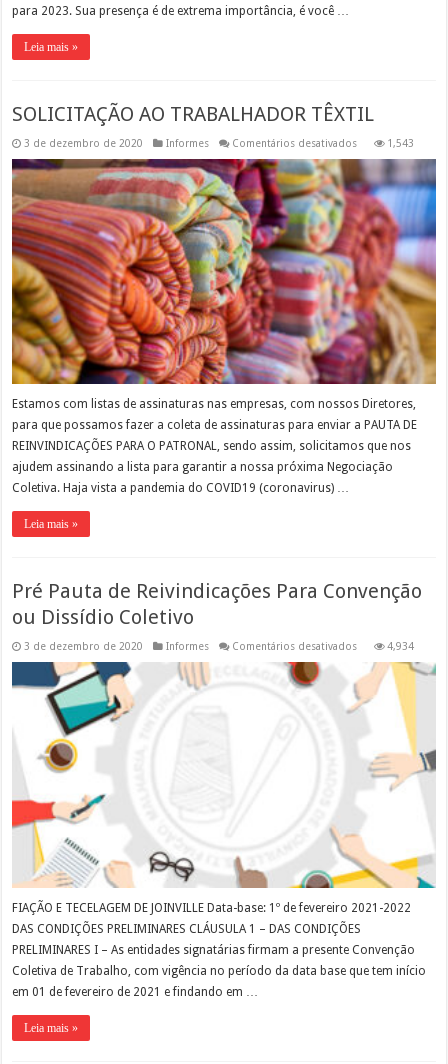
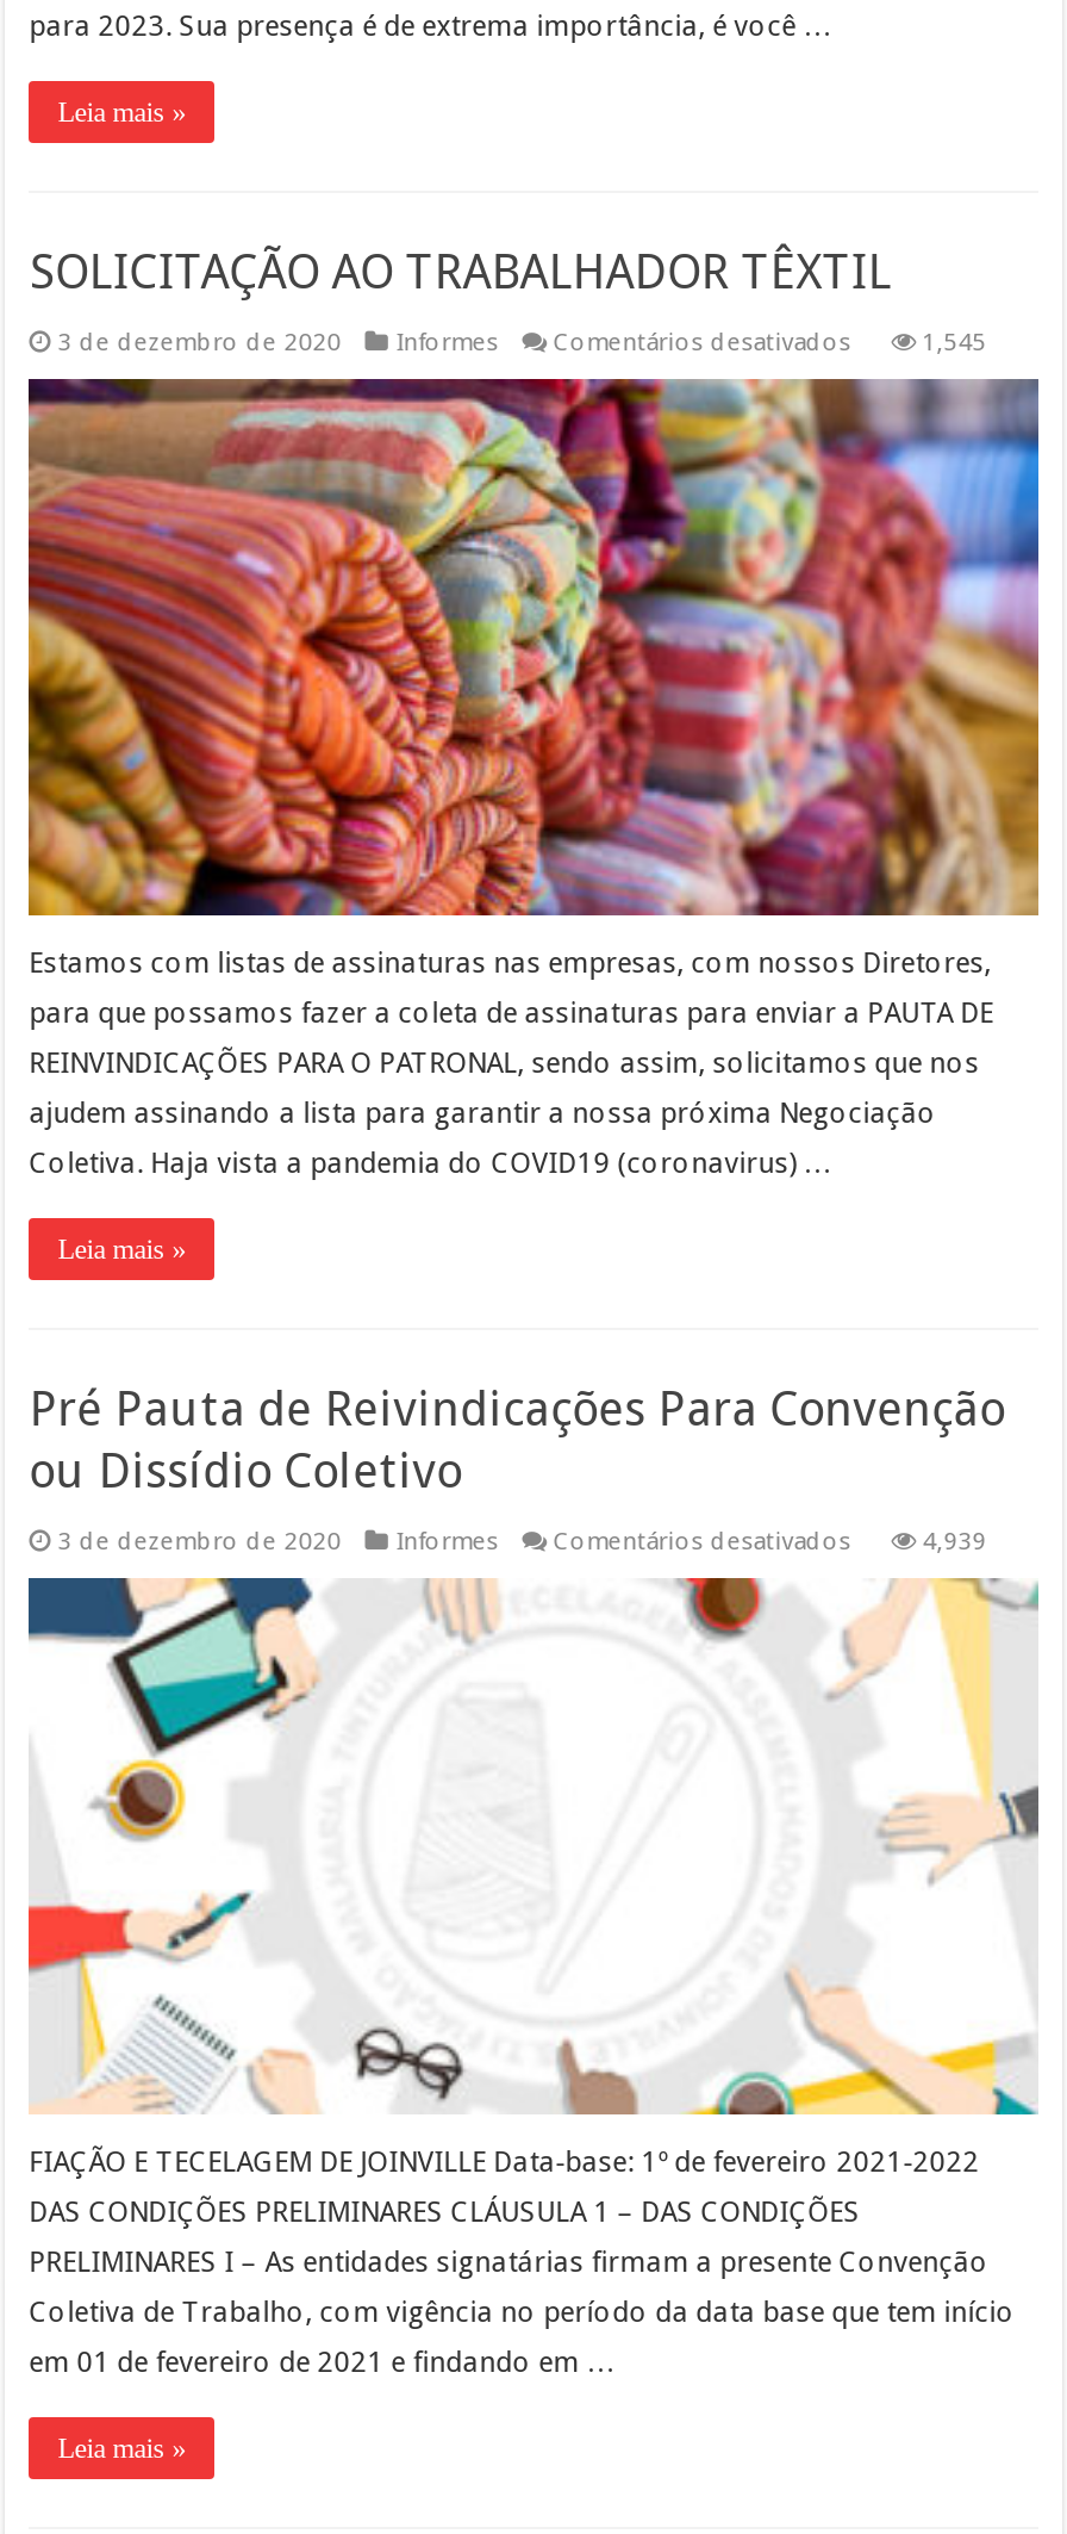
[387,137,414,149] 1,543 -> [922,326,986,354] 1,545
[387,640,414,652] 4,934 -> [922,1526,986,1554] 4,939

